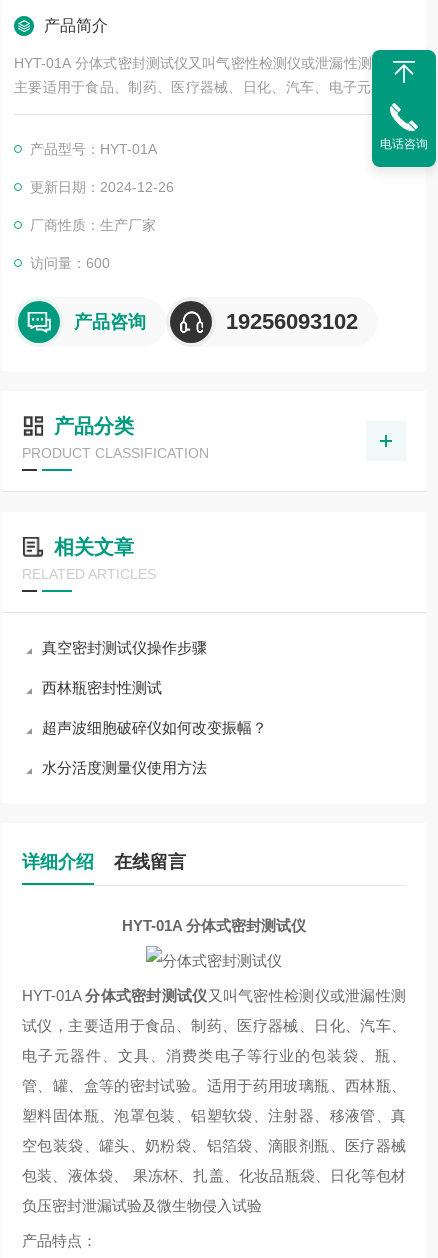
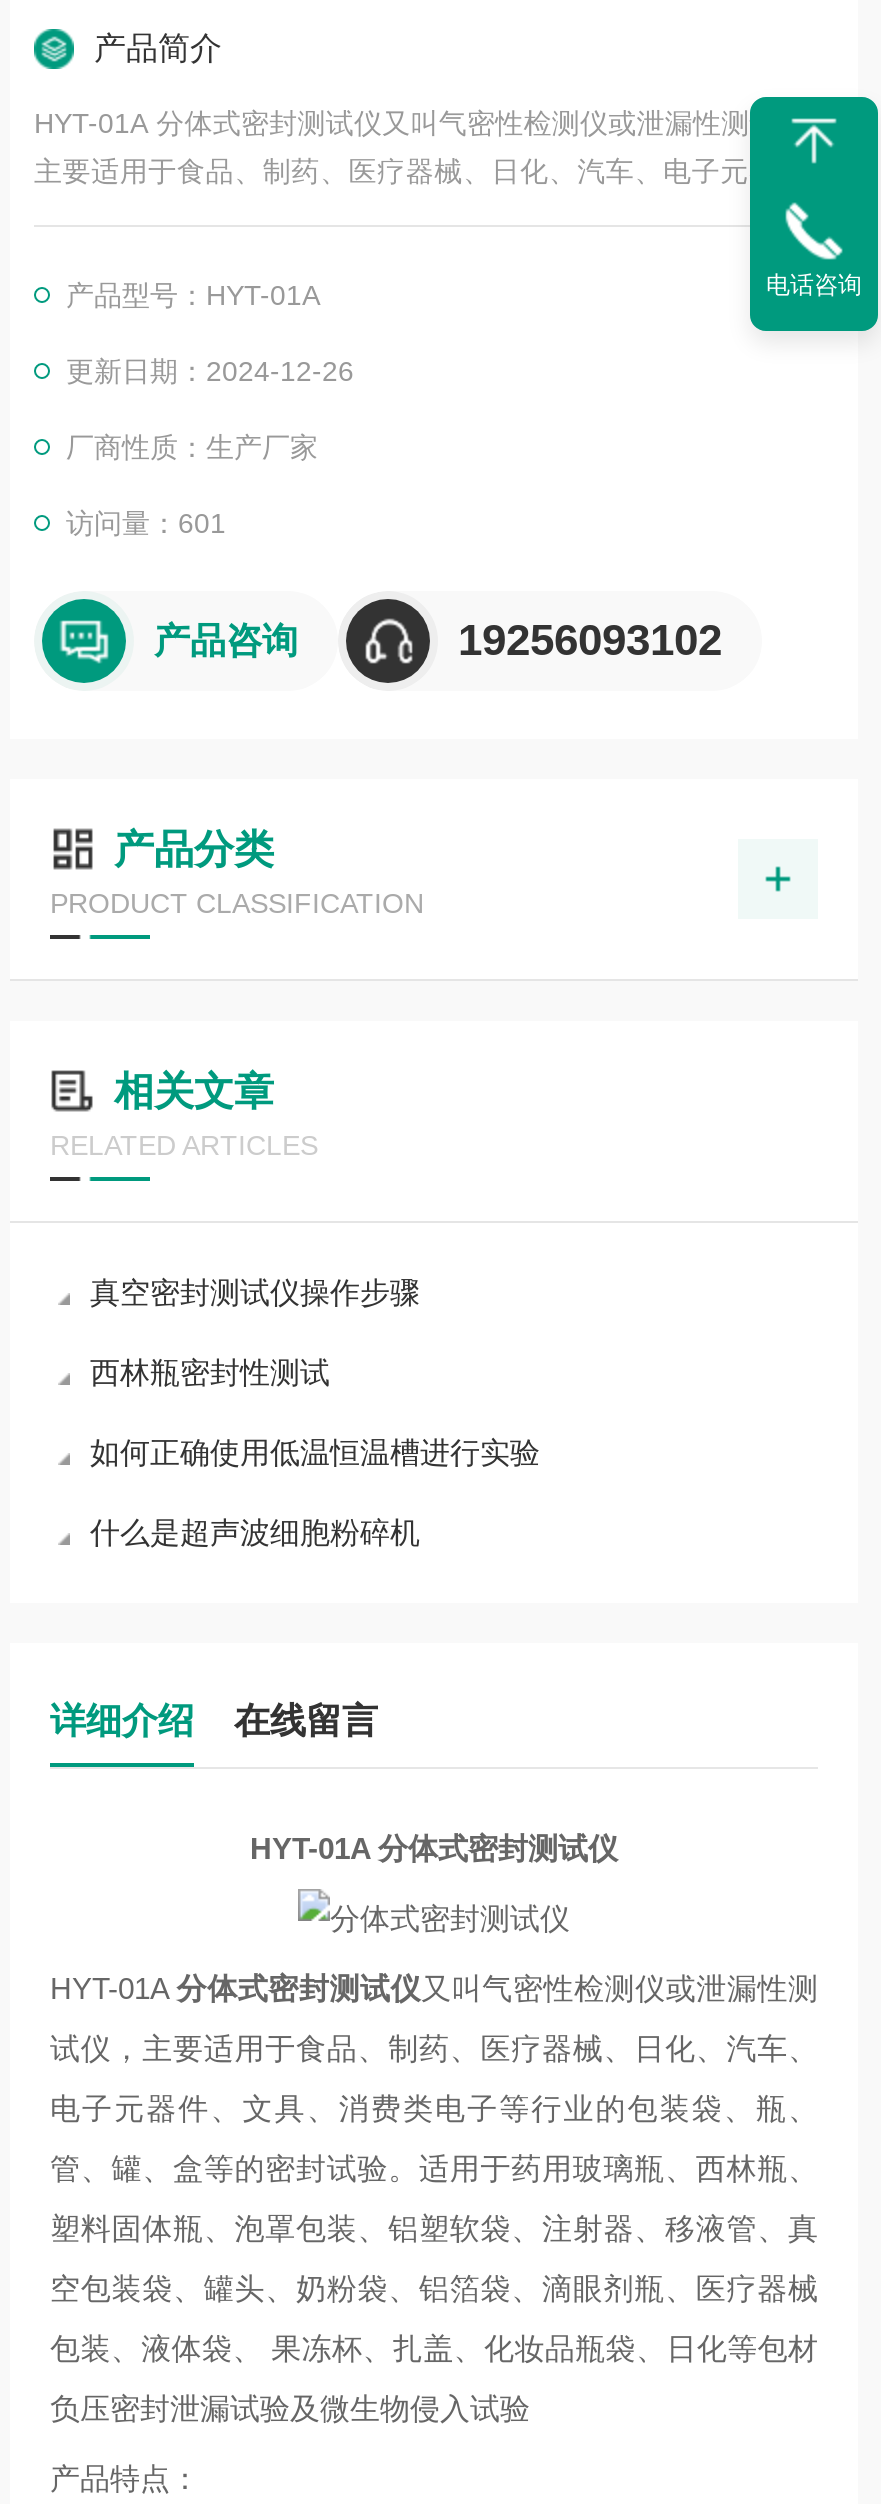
[30,255,110,271] 访问量：600 -> [66,507,226,539] 访问量：601
[42,719,267,736] 超声波细胞破碎仪如何改变振幅？ -> [90,1435,540,1469] 如何正确使用低温恒温槽进行实验
[42,759,207,776] 水分活度测量仪使用方法 -> [90,1515,420,1549] 什么是超声波细胞粉碎机

